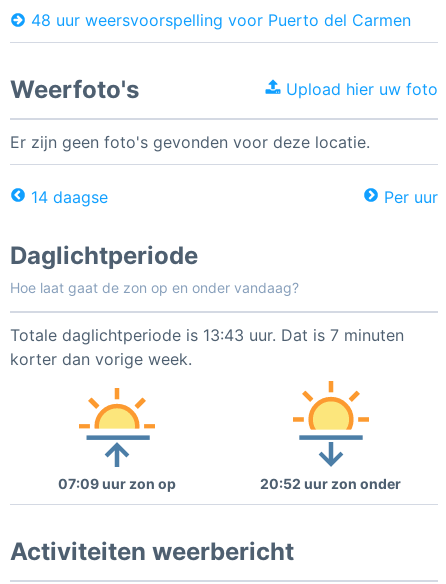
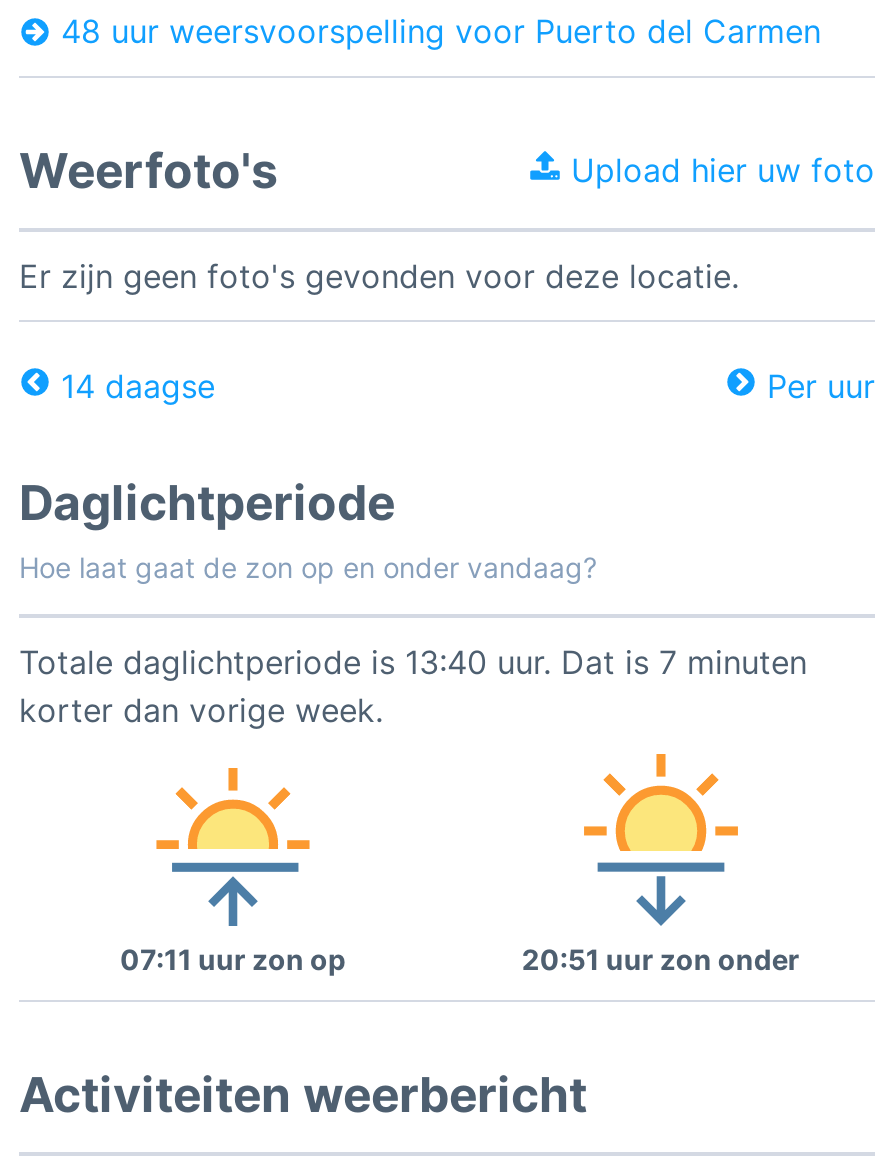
[10,324,404,344] Totale daglichtperiode is 13:43 uur. Dat is 7 minuten -> [19,641,807,681] Totale daglichtperiode is 13:40 uur. Dat is 7 minuten
[58,474,176,491] 07:09 uur zon op -> [120,941,346,975] 07:11 uur zon op
[260,474,401,491] 20:52 uur zon onder -> [522,941,800,975] 20:51 uur zon onder

